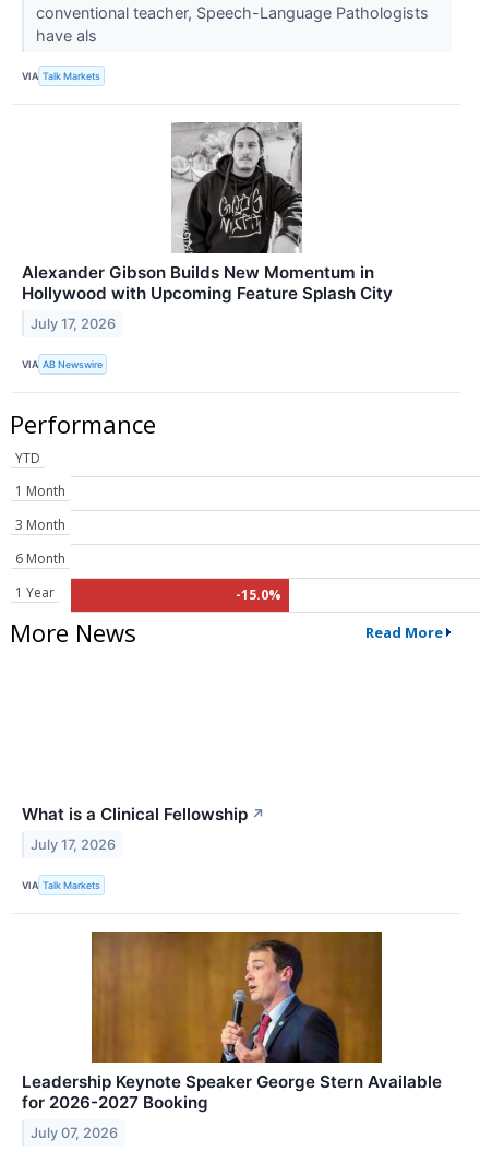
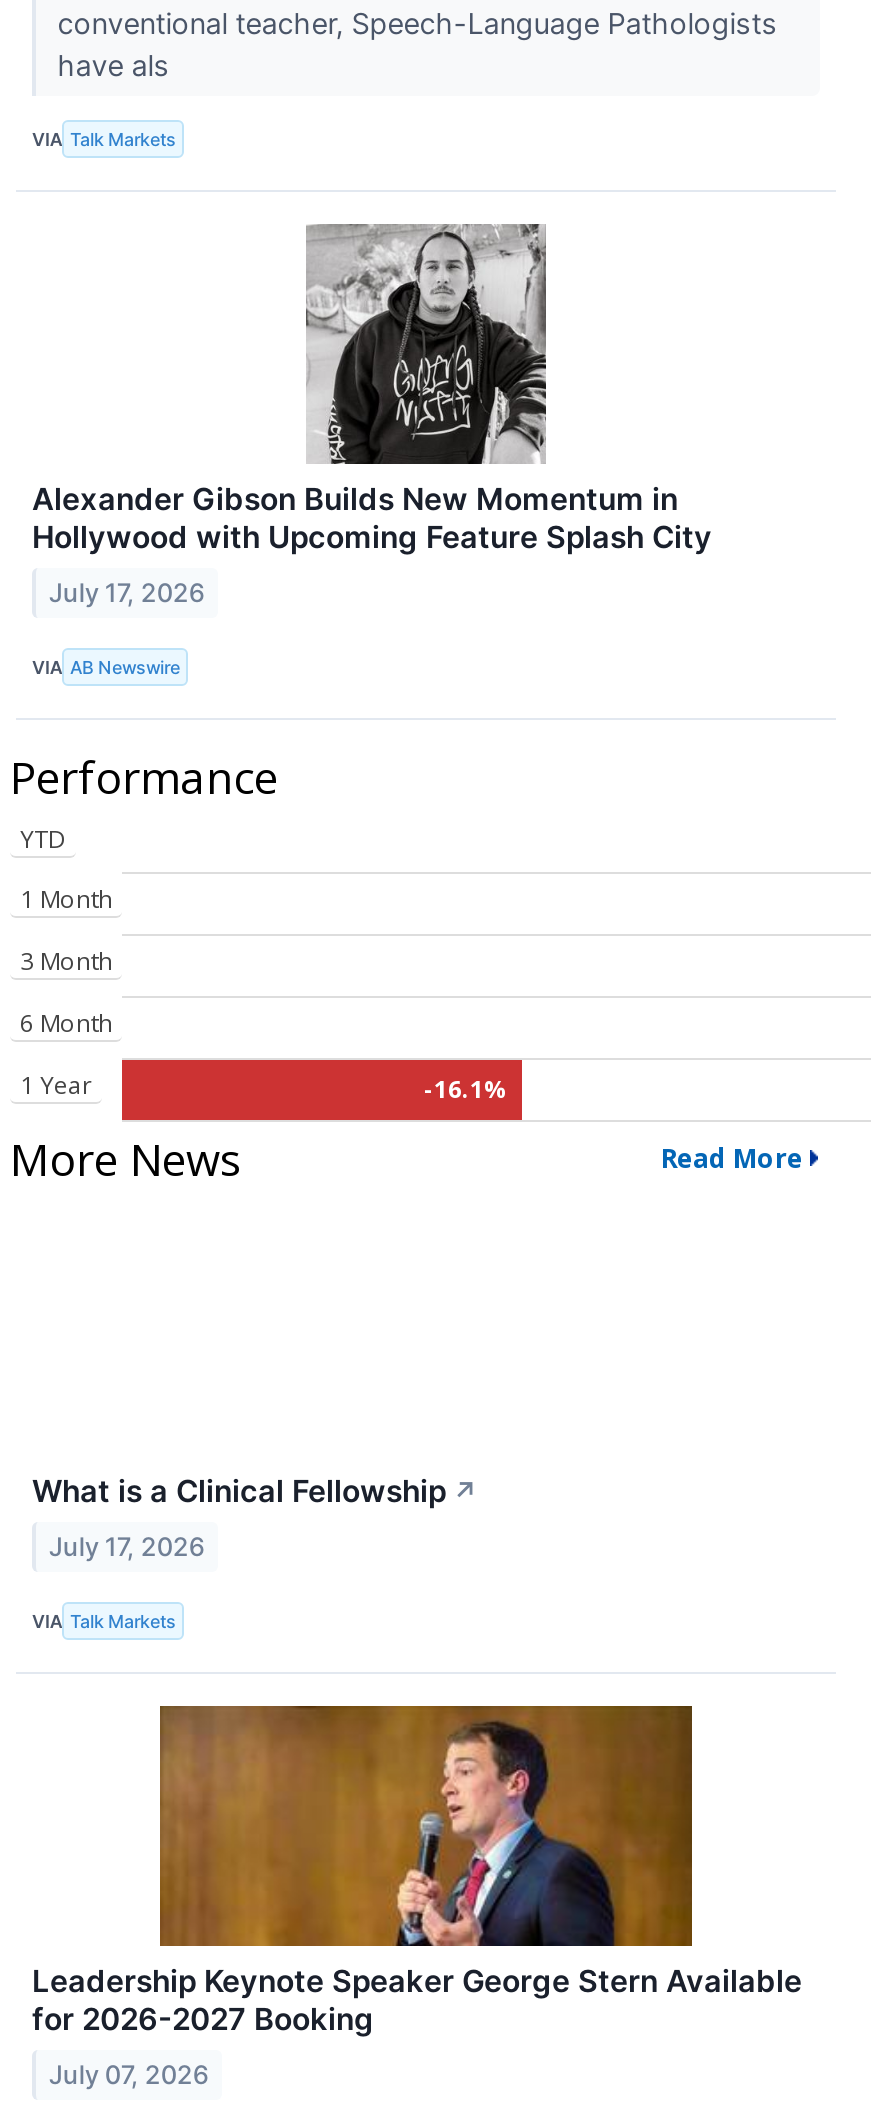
[236,586,281,604] -15.0% -> [424,1073,508,1107] -16.1%

